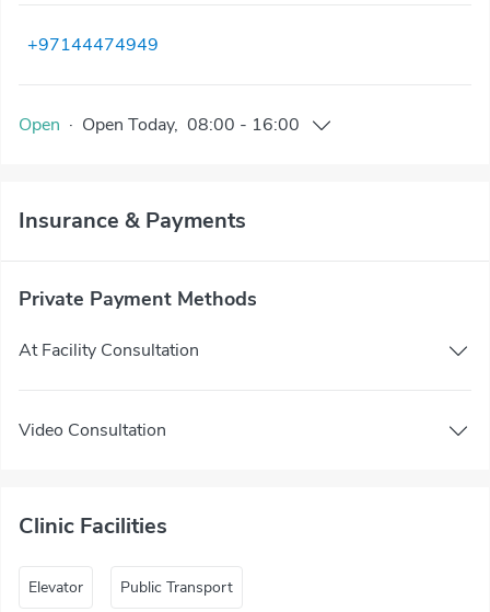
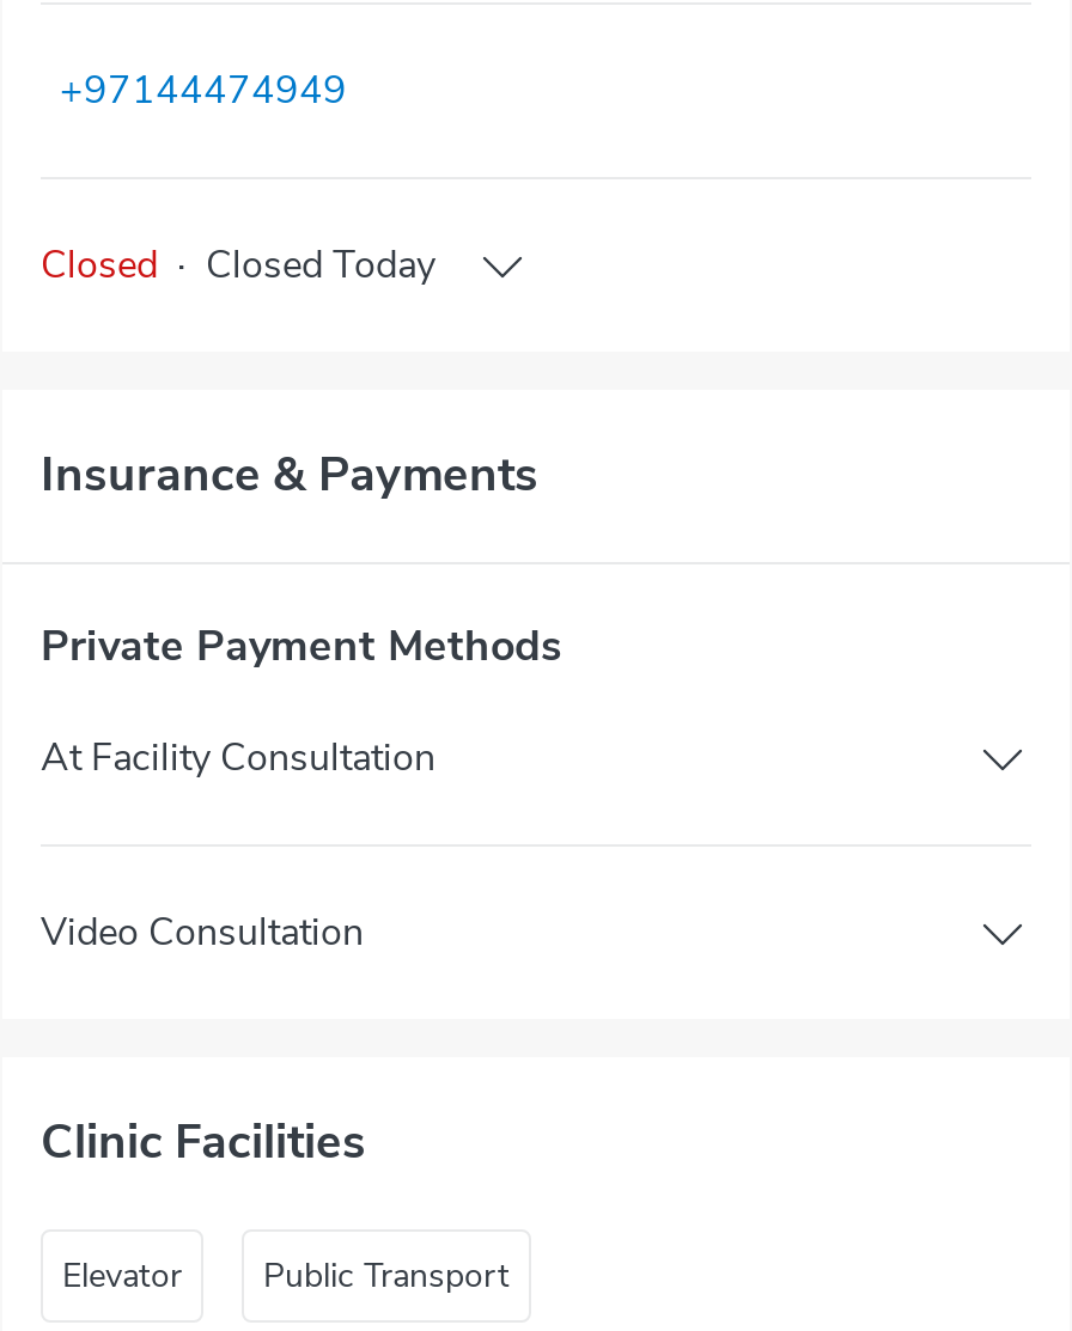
[19,113,300,137] Open · Open Today, 08:00 - 16:00 -> [41,239,435,292] Closed · Closed Today

